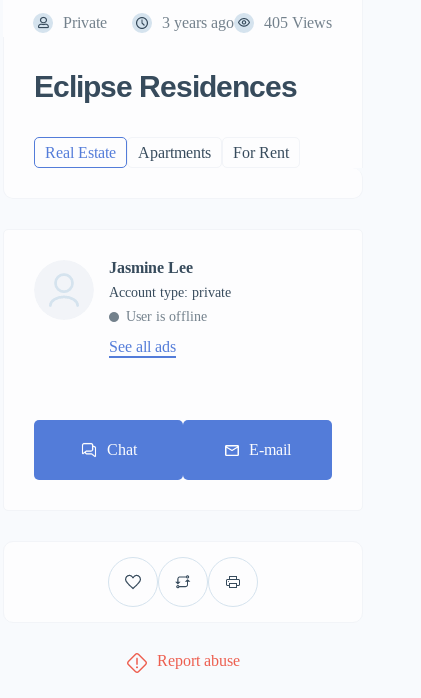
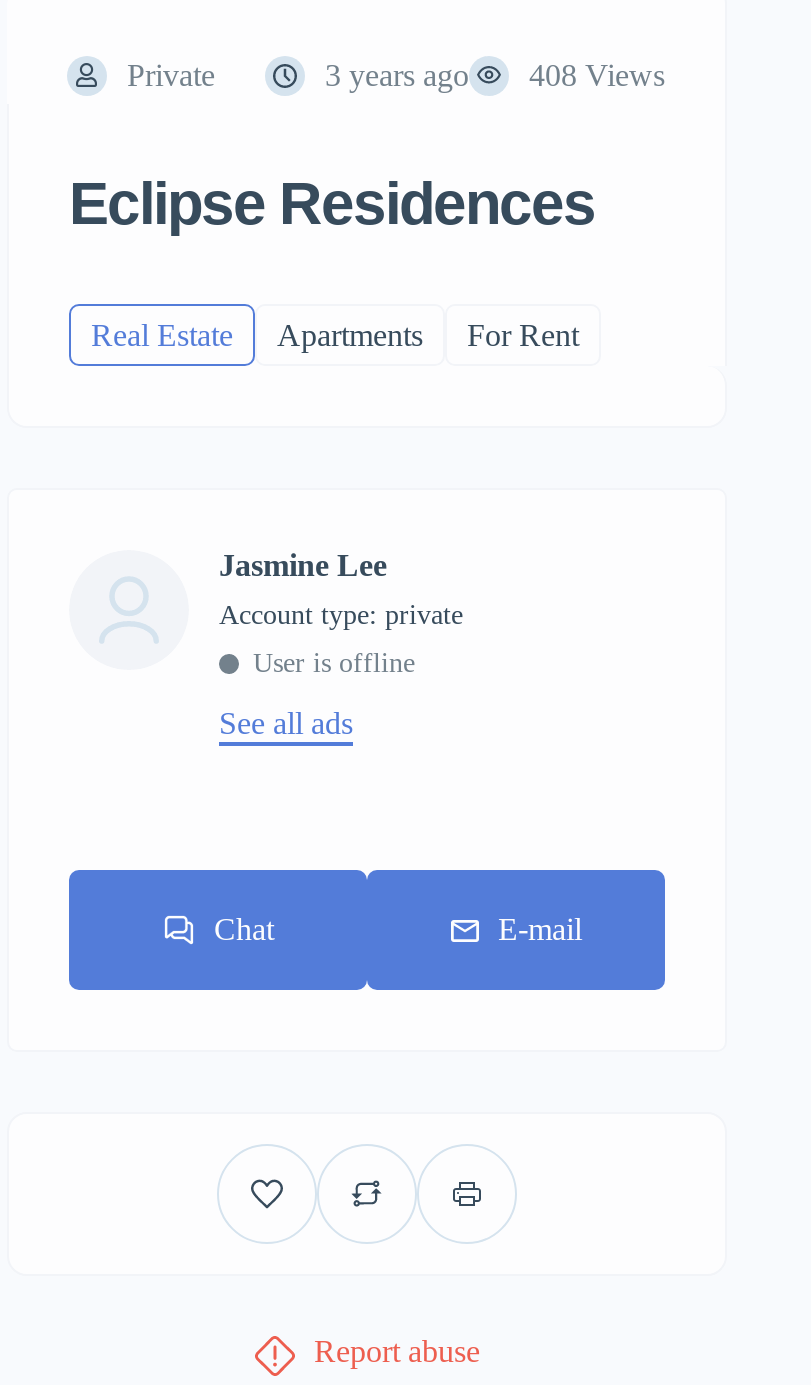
[162,14,332,31] 3 years ago 405 Views -> [325,58,665,92] 3 years ago 408 Views

